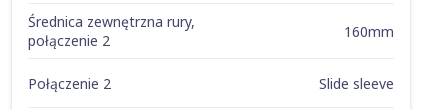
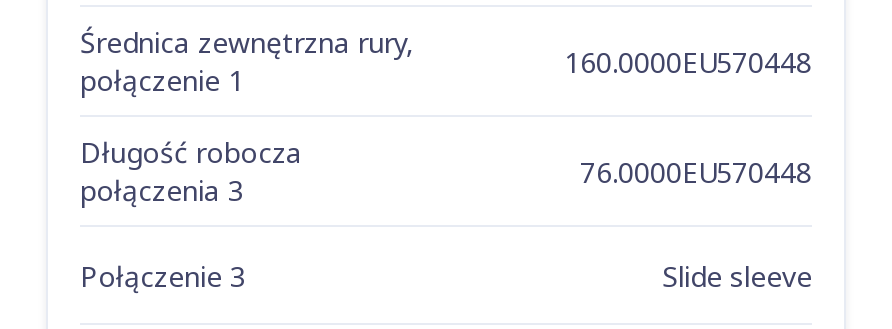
[28,21,394,92] połączenie 2 | 160mm | Połączenie 2 -> [80,42,812,294] połączenie 1 | 160.0000EU570448 | Długość robocza | połączenia 3 | 76.0000EU570448 | Połączenie 3

